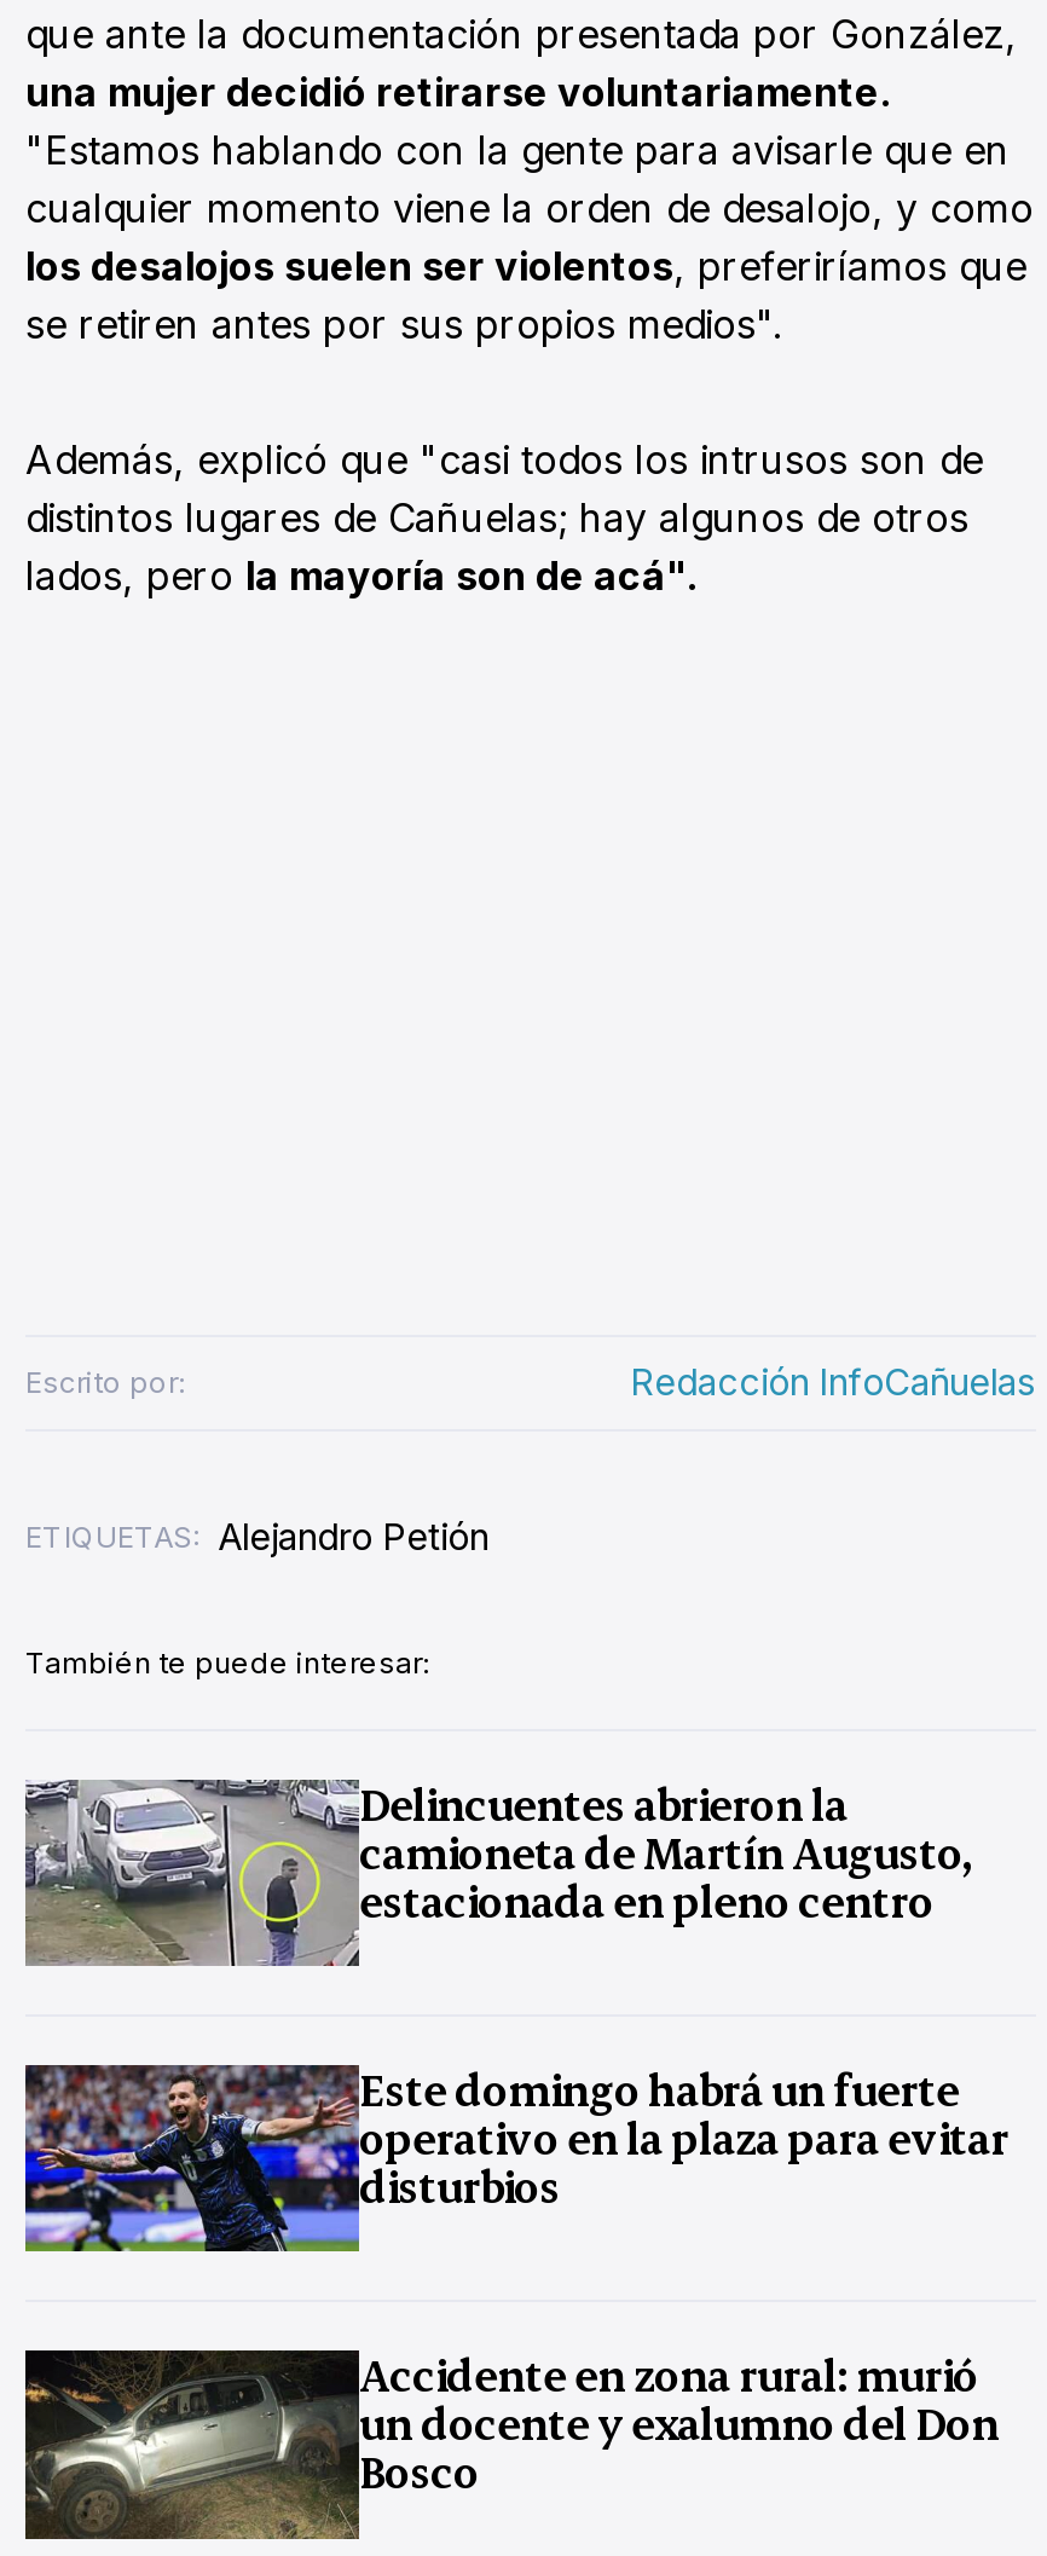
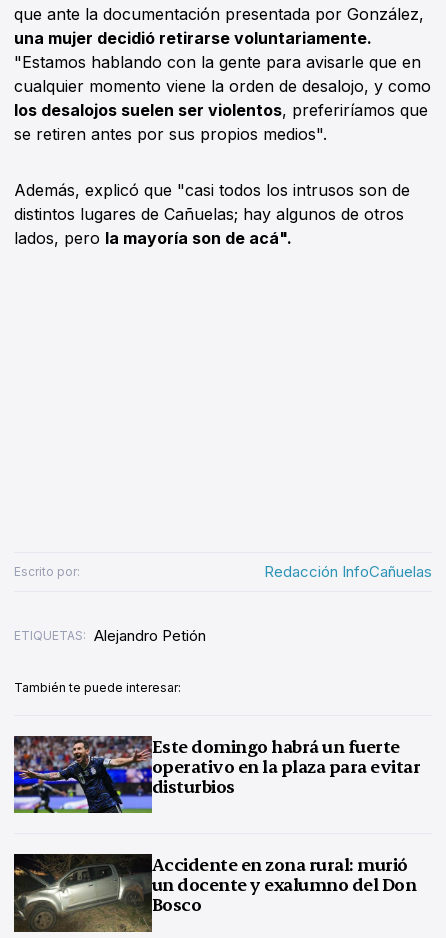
[23,1774,971,1966] [image] | Delincuentes abrieron la | camioneta de Martín Augusto, | estacionada en pleno centro -> none

